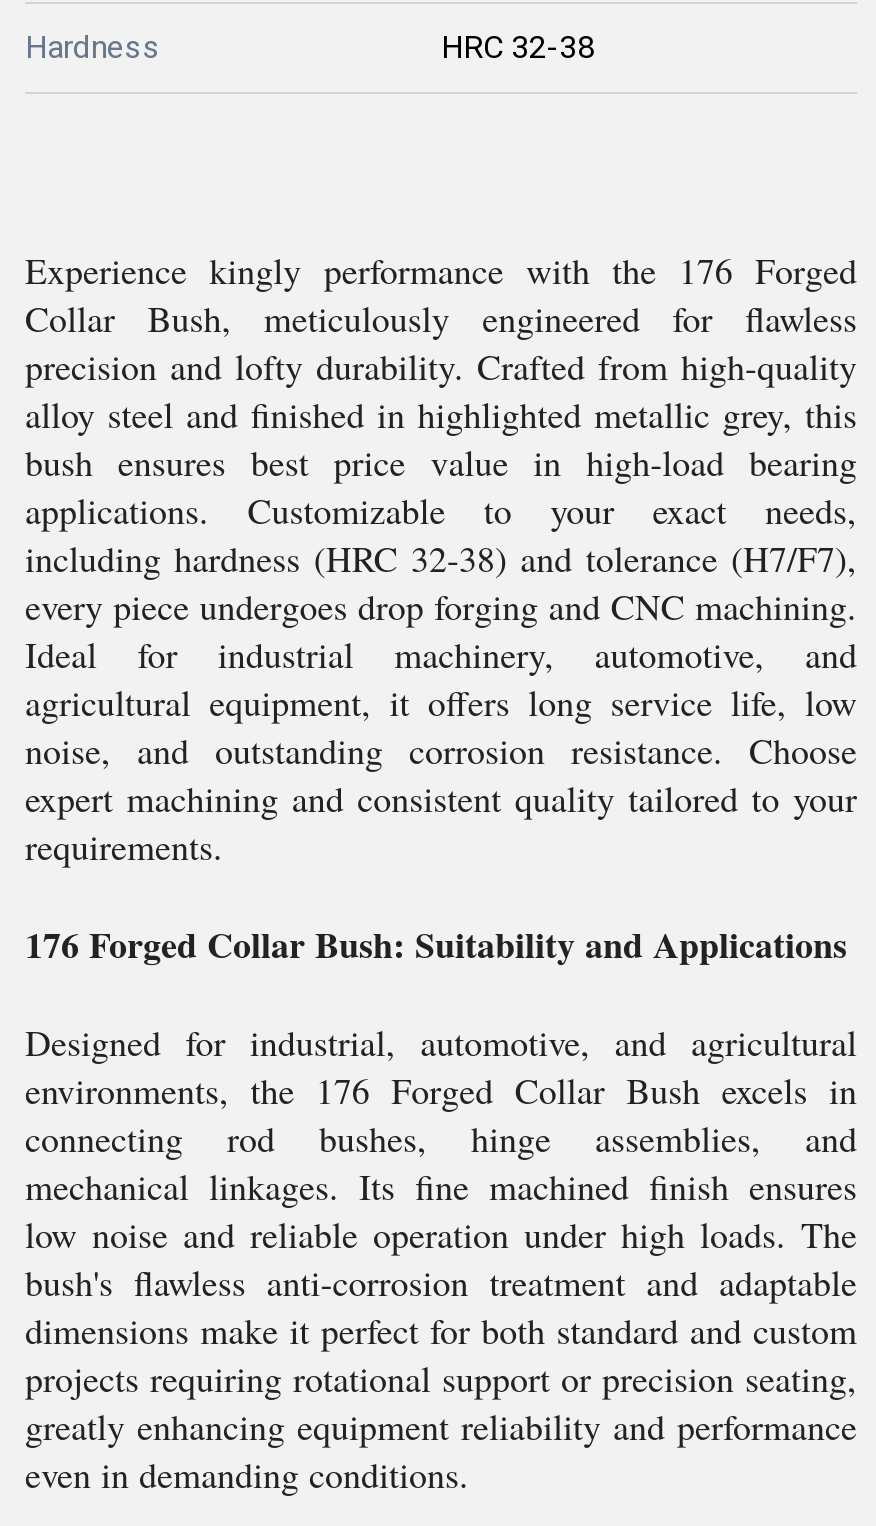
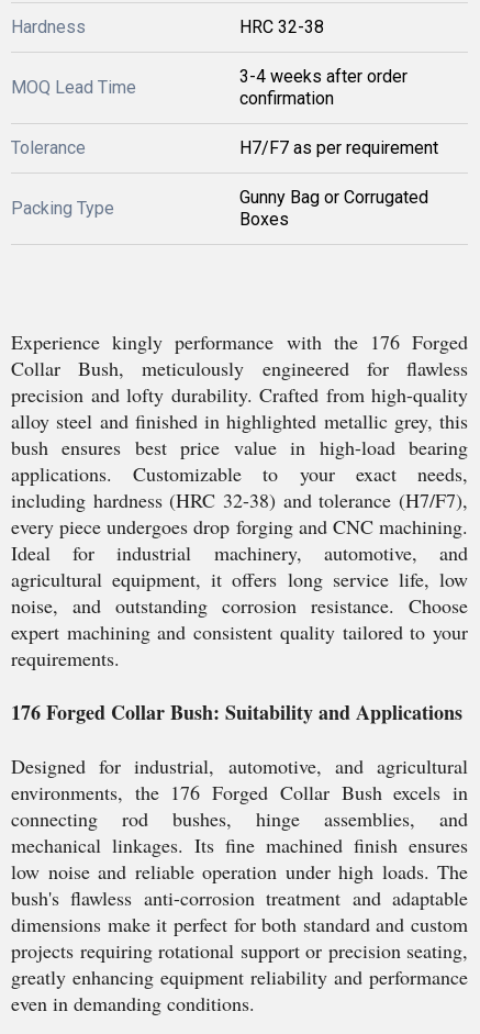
none -> [11,77,136,98] MOQ Lead Time
none -> [11,66,438,219] 3-4 weeks after order | confirmation | Tolerance | H7/F7 as per requirement | Packing Type
none -> [239,187,428,230] Gunny Bag or Corrugated | Boxes

